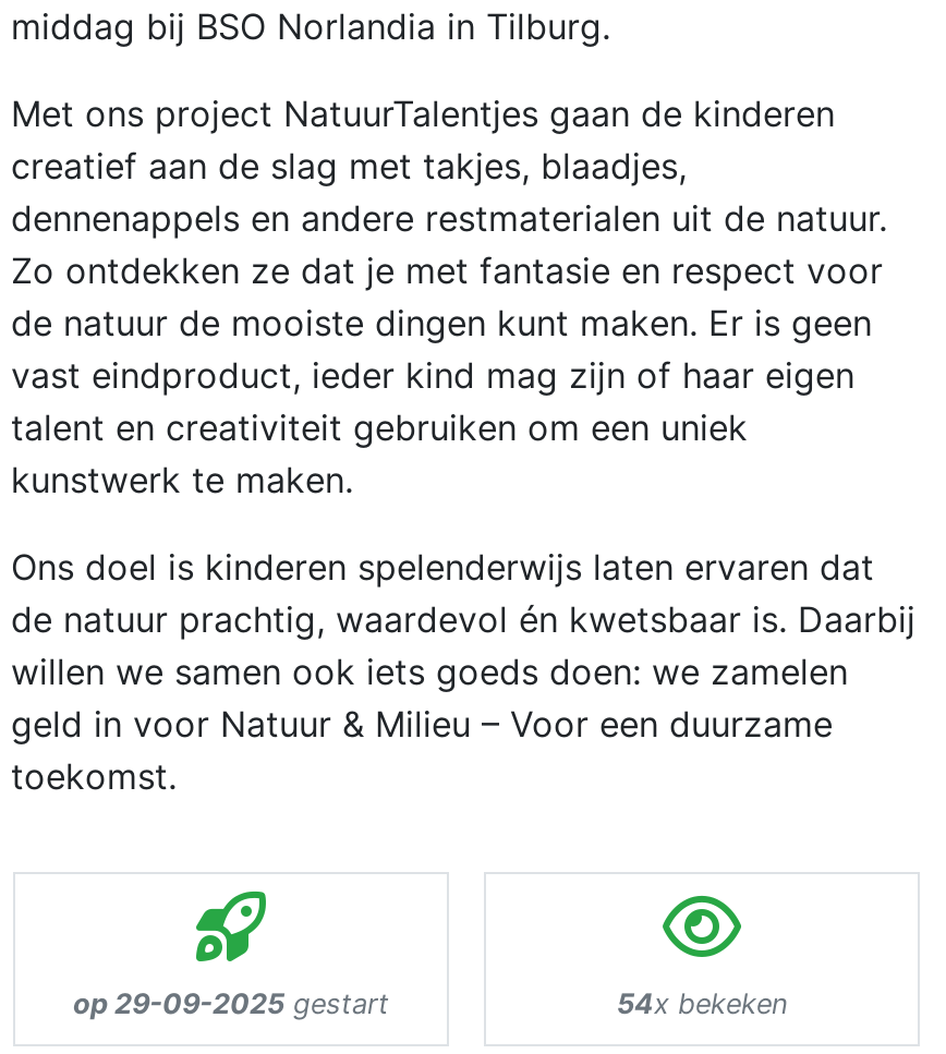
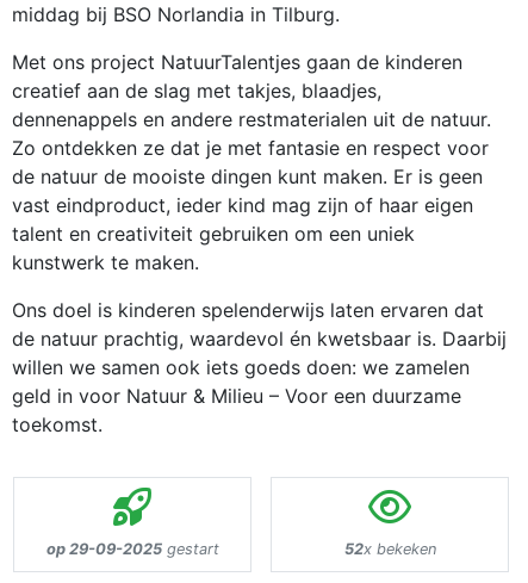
[617,988,787,1021] 54x bekeken -> [344,541,436,558] 52x bekeken

